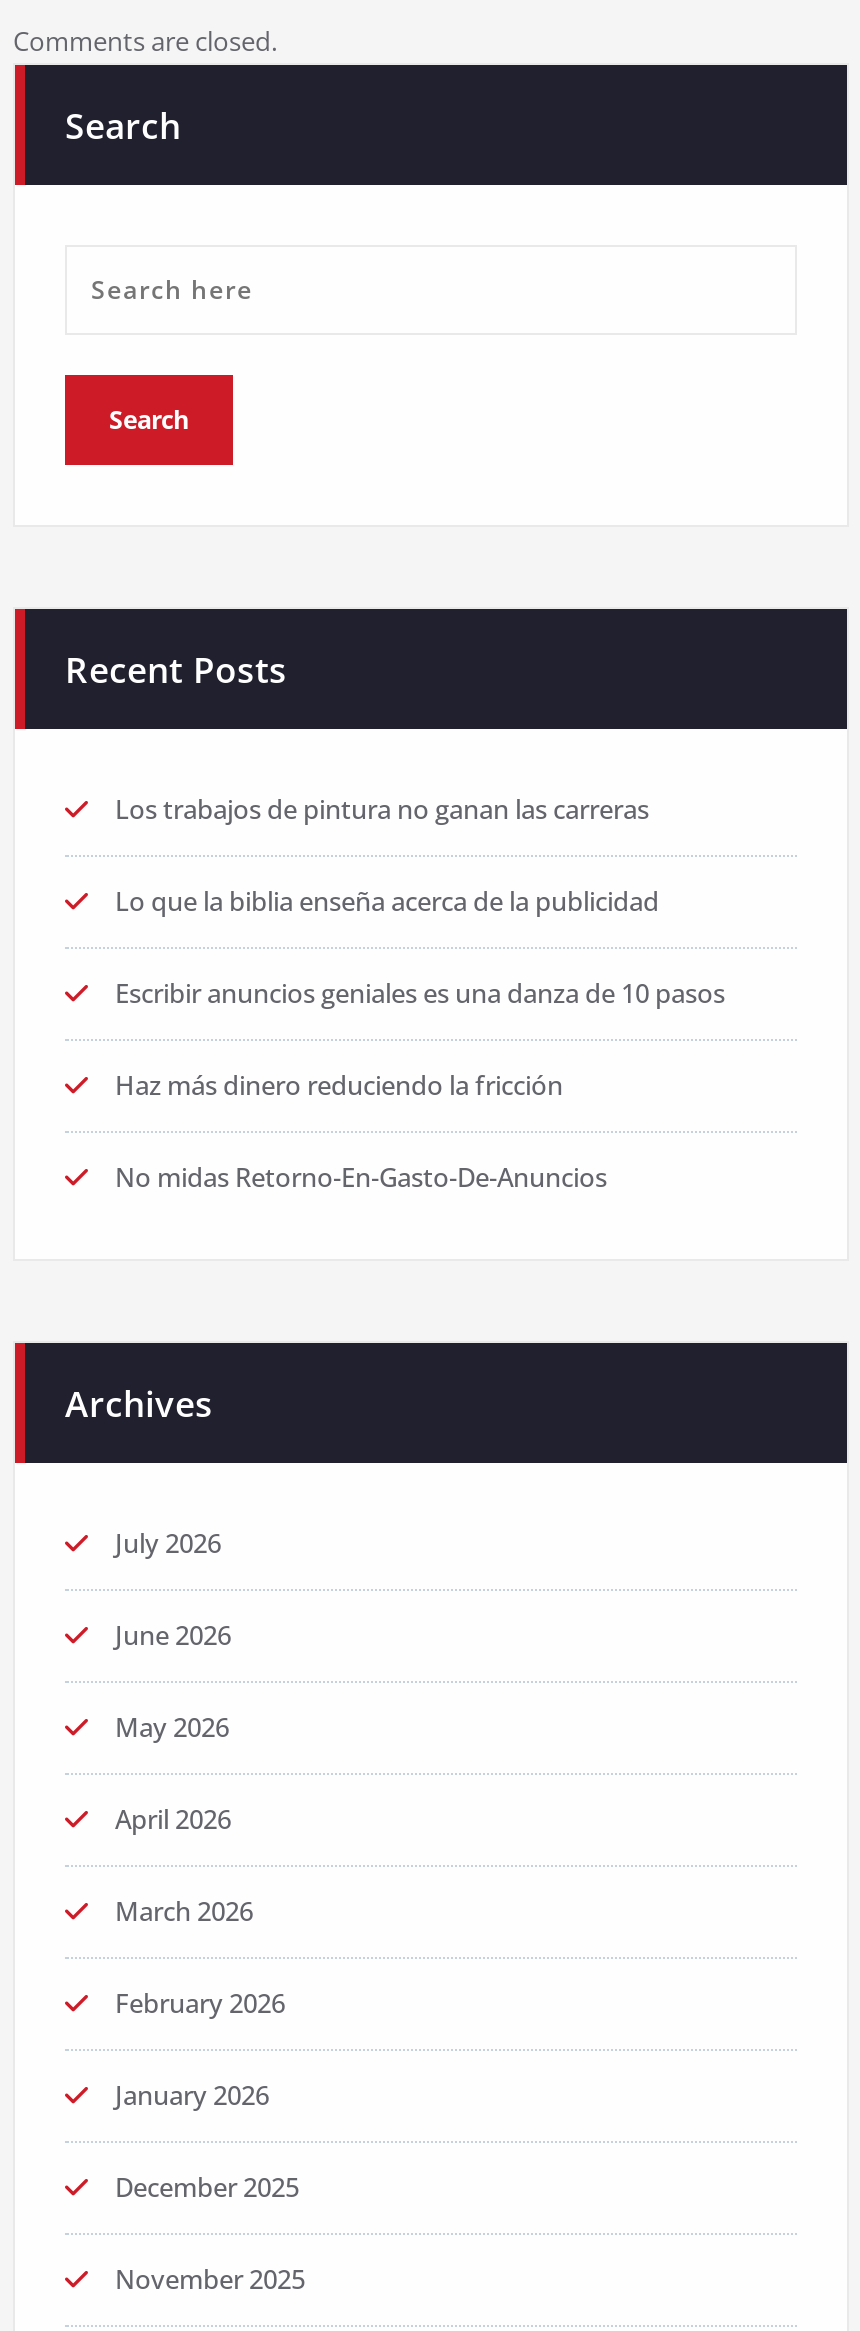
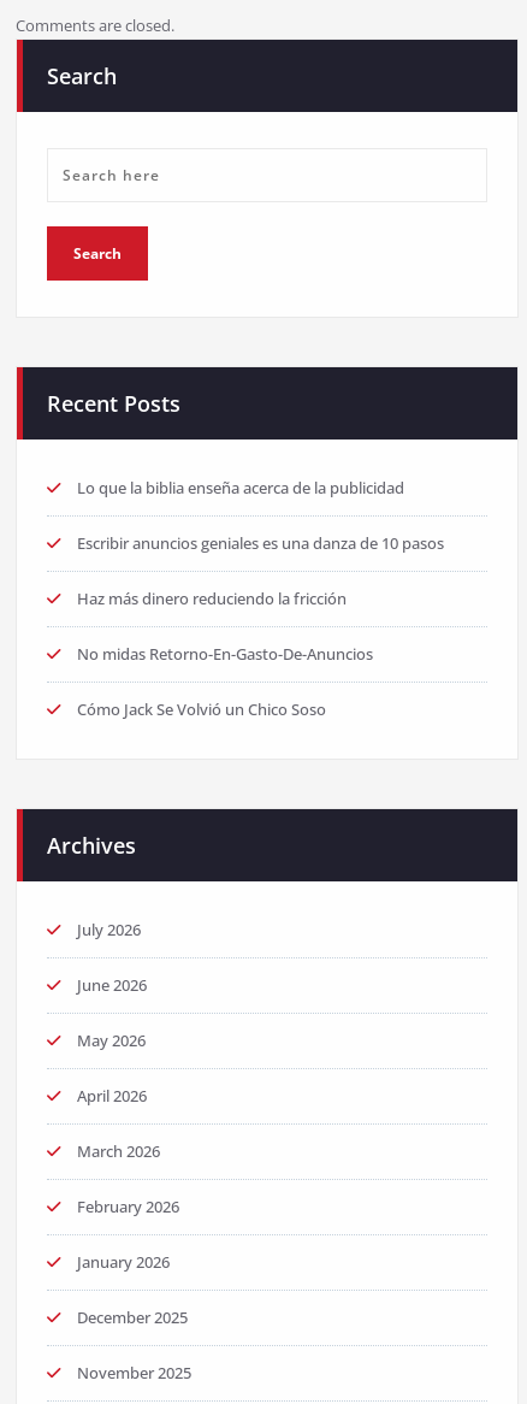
[115,791,649,827] Los trabajos de pintura no ganan las carreras -> none
moved [115,883,725,1195] -> [77,477,444,665]: Lo que la biblia enseña acerca de la publicidad | Escribir anuncios geniales es una danza de 10 pasos | Haz más dinero reduciendo la fricción | No midas Retorno-En-Gasto-De-Anuncios
none -> [77,698,326,720] Cómo Jack Se Volvió un Chico Soso

